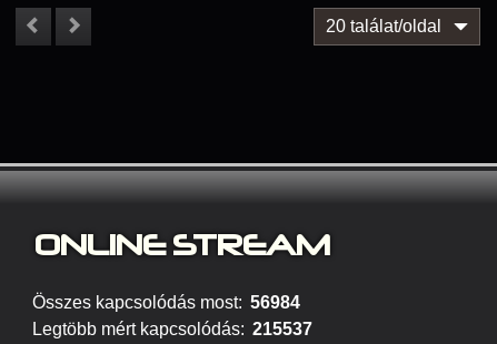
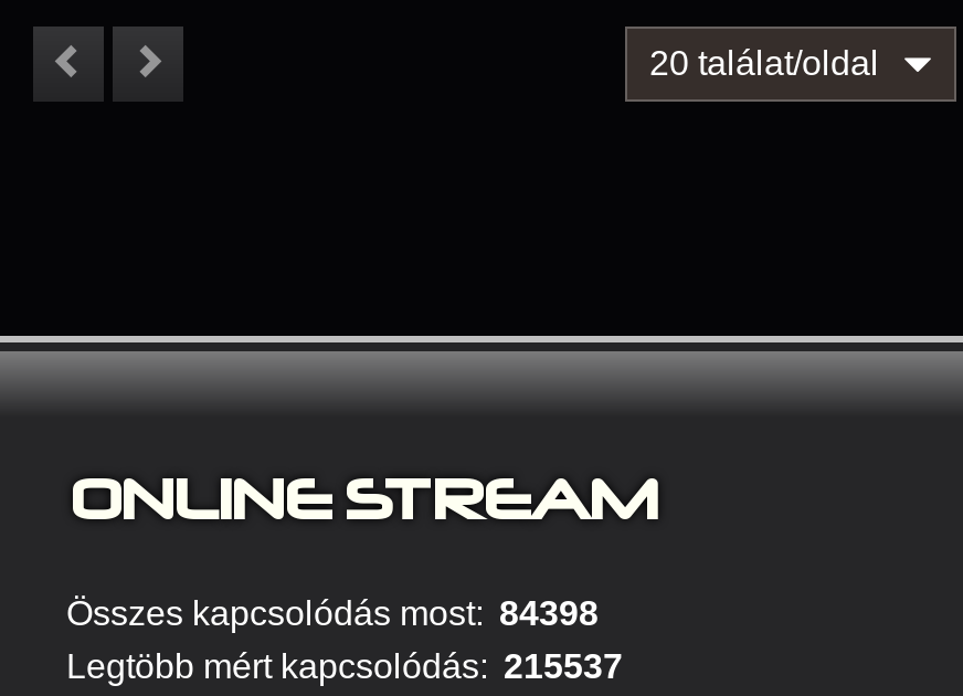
[32,293,300,312] Összes kapcsolódás most: 56984 -> [66,594,599,632] Összes kapcsolódás most: 84398

